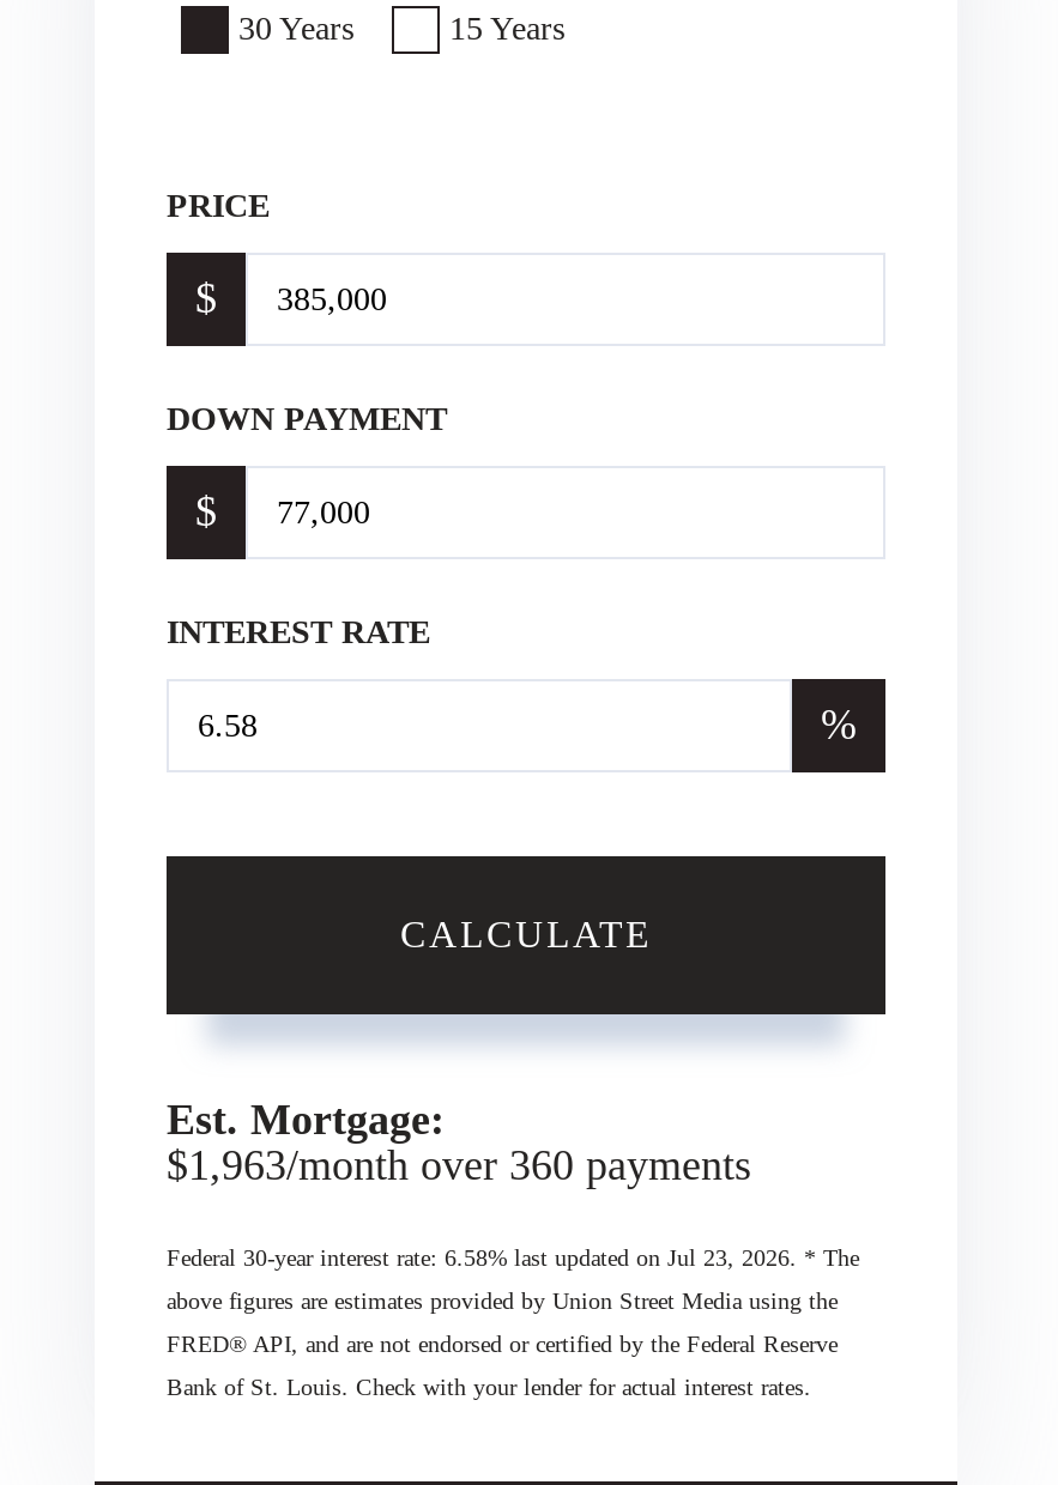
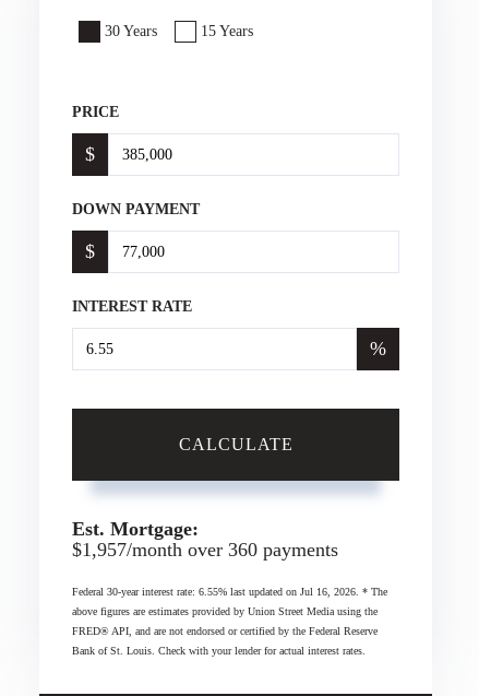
[167,1142,751,1190] $1,963/month over 360 payments -> [72,539,338,561] $1,957/month over 360 payments
[167,1245,859,1271] Federal 30-year interest rate: 6.58% last updated on Jul 23, 2026. * The -> [72,586,387,598] Federal 30-year interest rate: 6.55% last updated on Jul 16, 2026. * The

